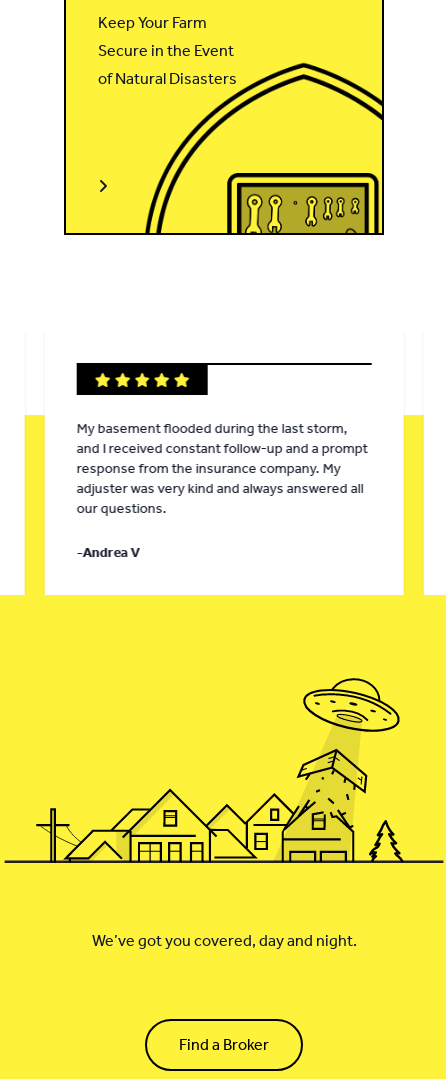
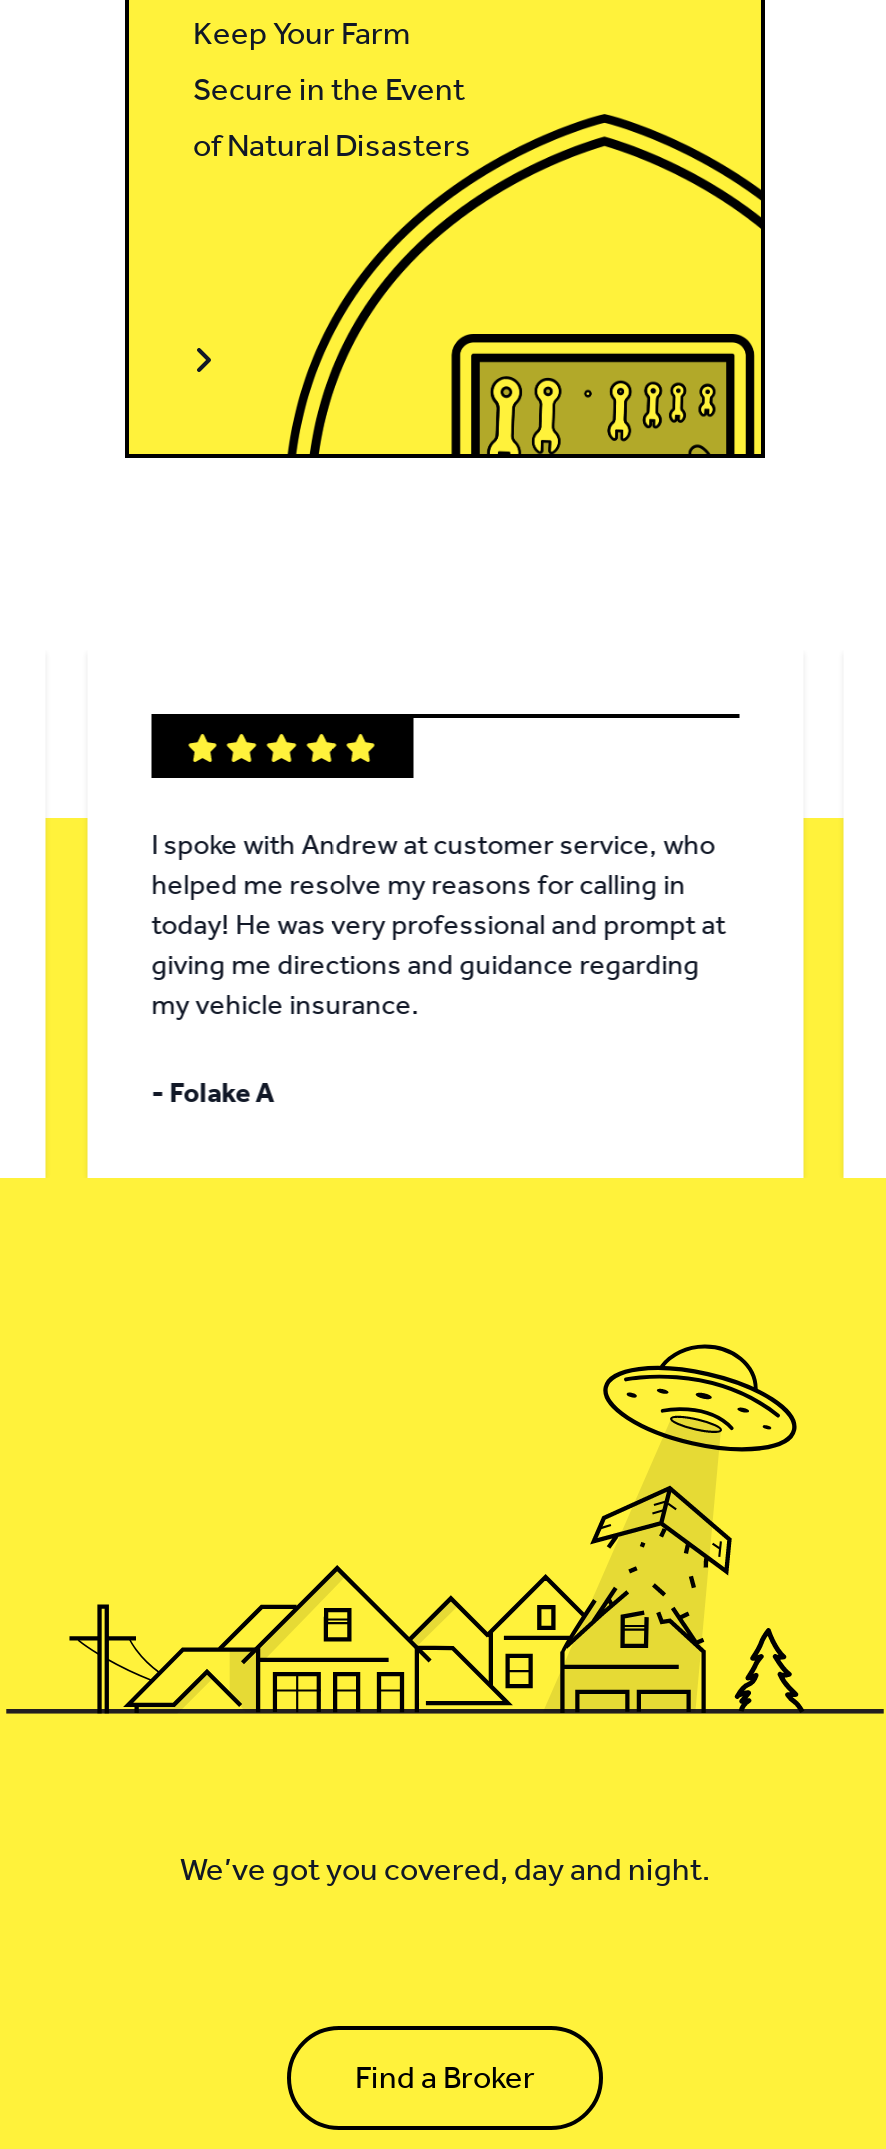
[77,420,368,517] My basement flooded during the last storm, | and I received constant follow-up and a prompt | response from the insurance company. My | adjuster was very kind and always answered all | our questions. -> [151,827,725,1021] I spoke with Andrew at customer service, who | helped me resolve my reasons for calling in | today! He was very professional and prompt at | giving me directions and guidance regarding | my vehicle insurance.
[77,544,140,561] -Andrea V -> [151,1075,273,1109] - Folake A

